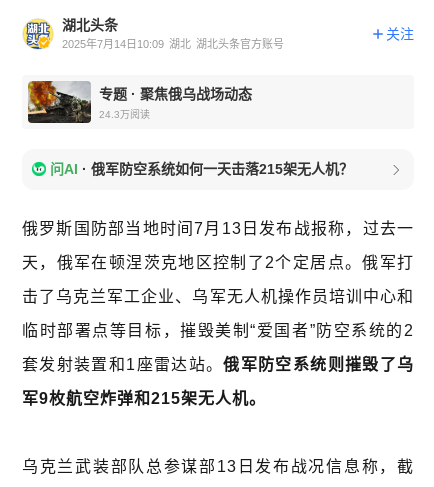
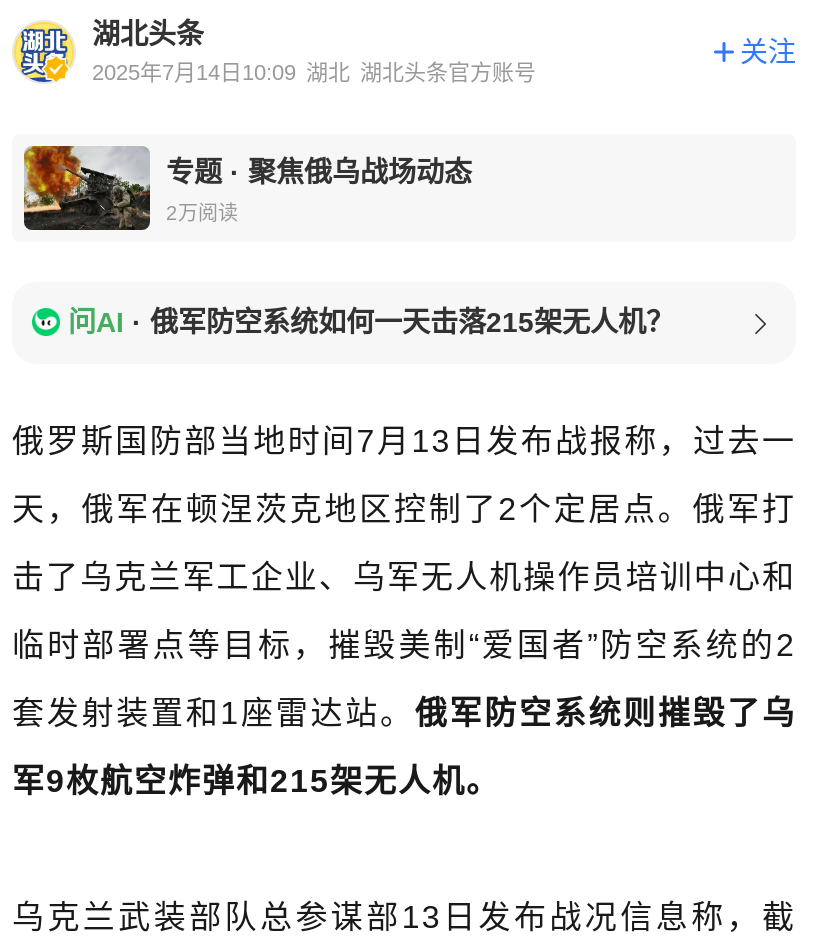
[99,108,150,119] 24.3万阅读 -> [166,201,238,223] 2万阅读

